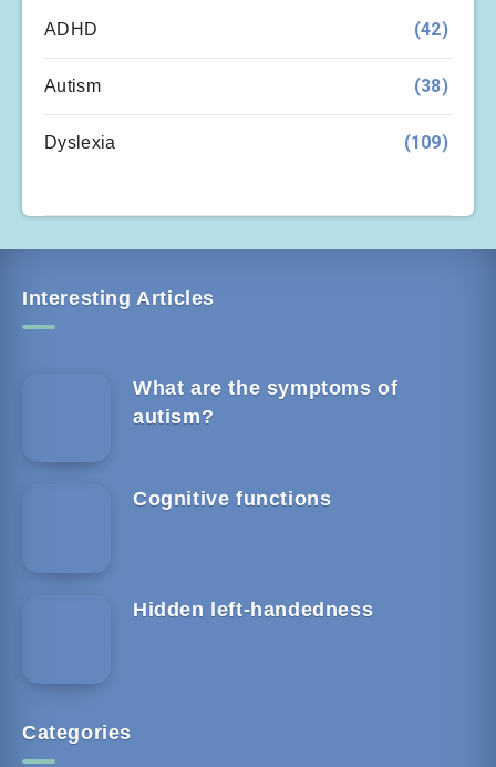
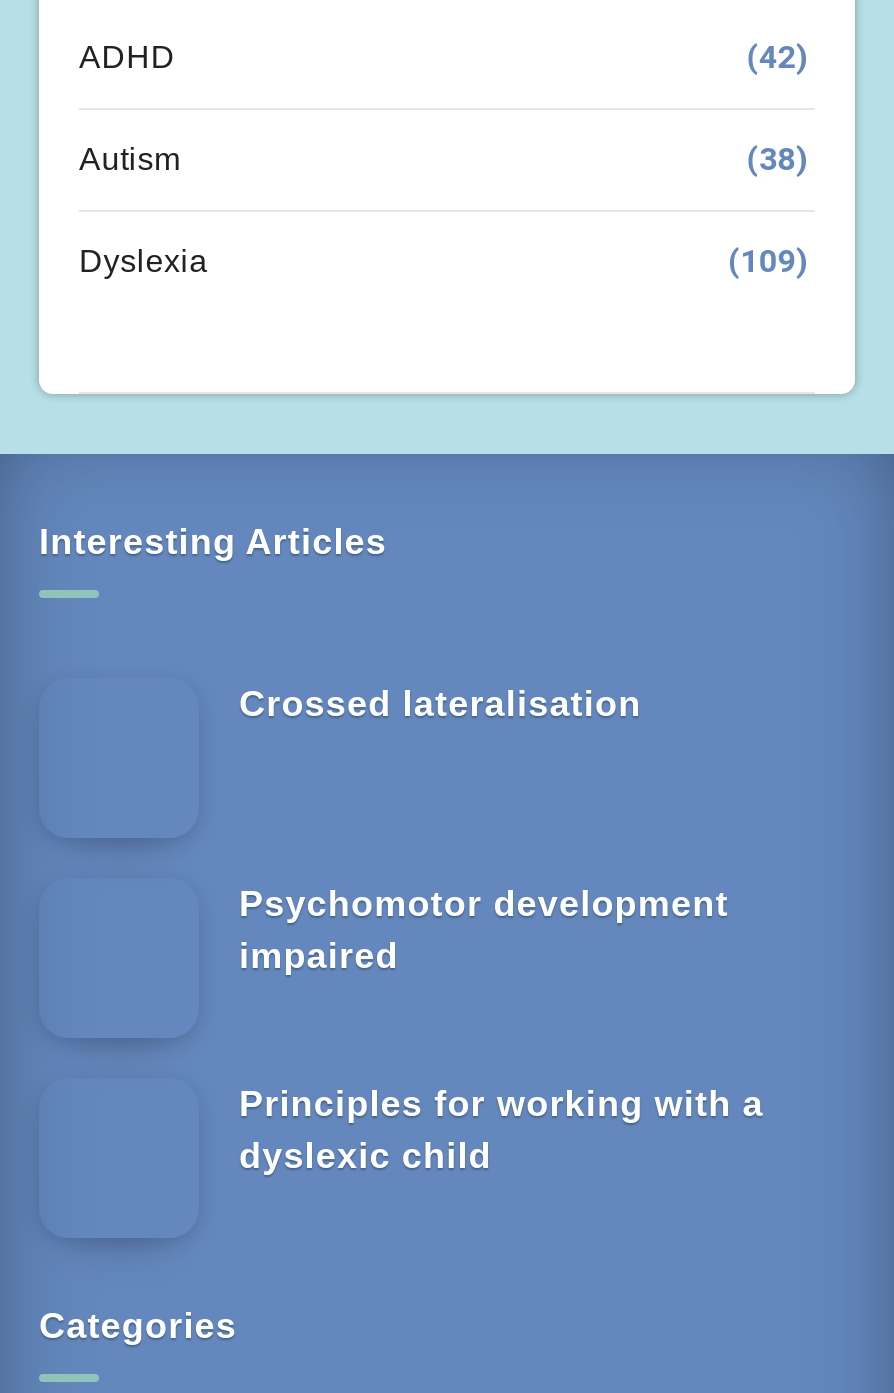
[133,377,398,428] What are the symptoms of | autism? -> [239,684,641,724] Crossed lateralisation
[133,488,331,510] Cognitive functions -> [239,884,729,976] Psychomotor development | impaired
[133,599,373,621] Hidden left-handedness -> [239,1084,764,1176] Principles for working with a | dyslexic child

